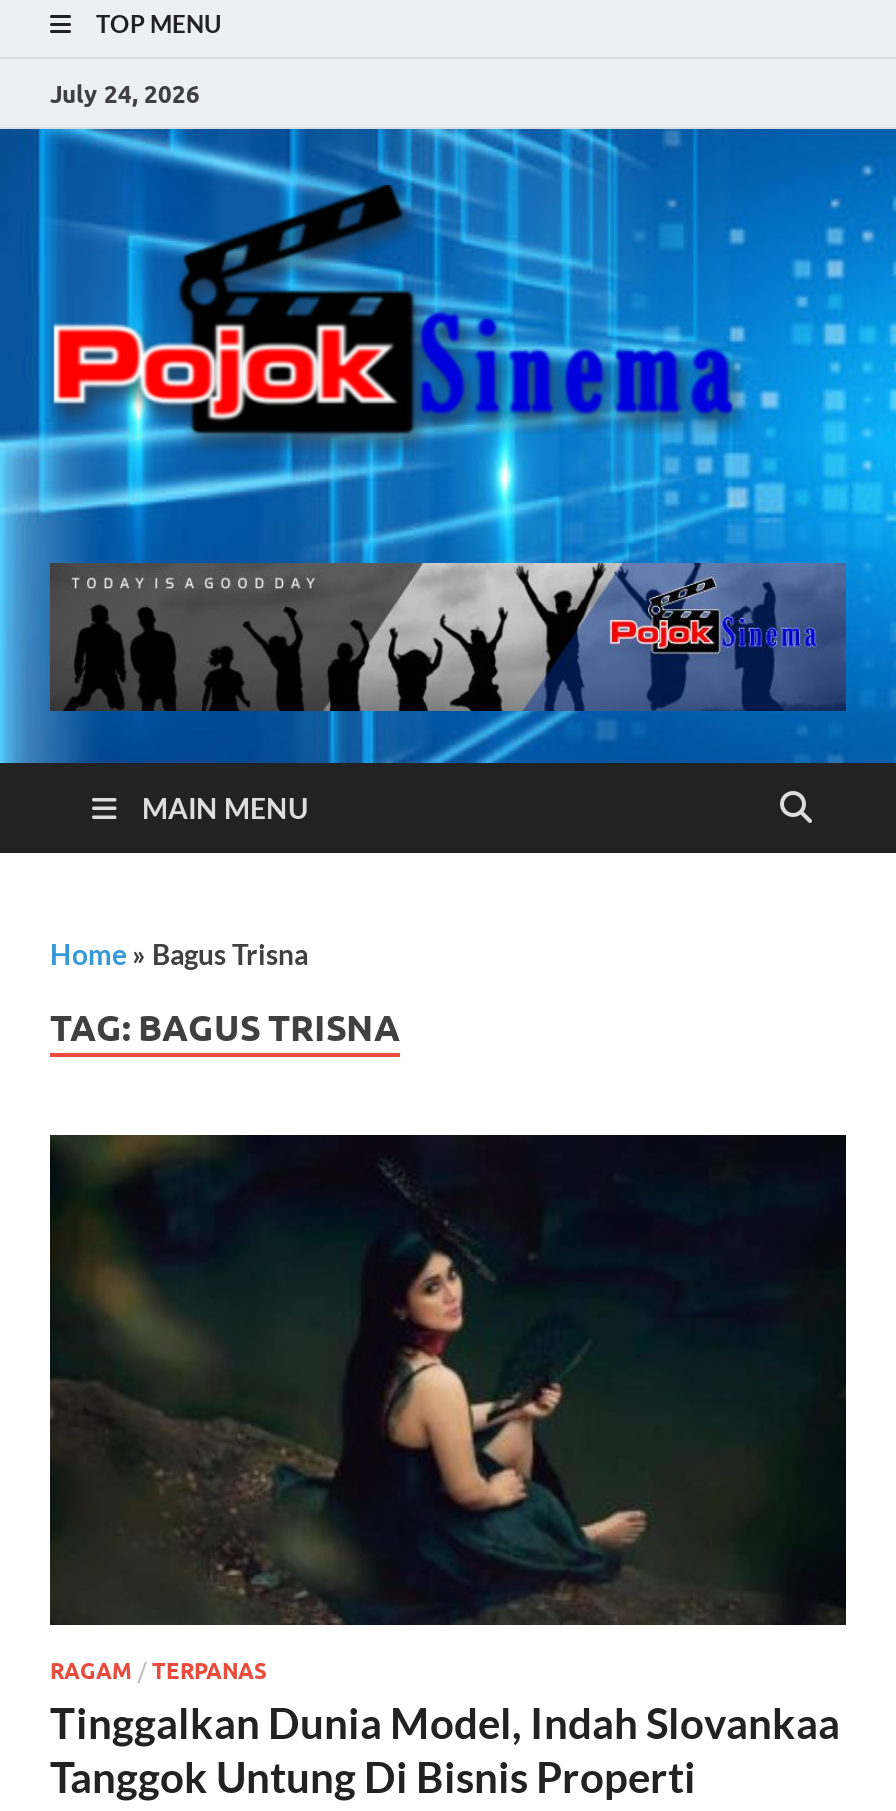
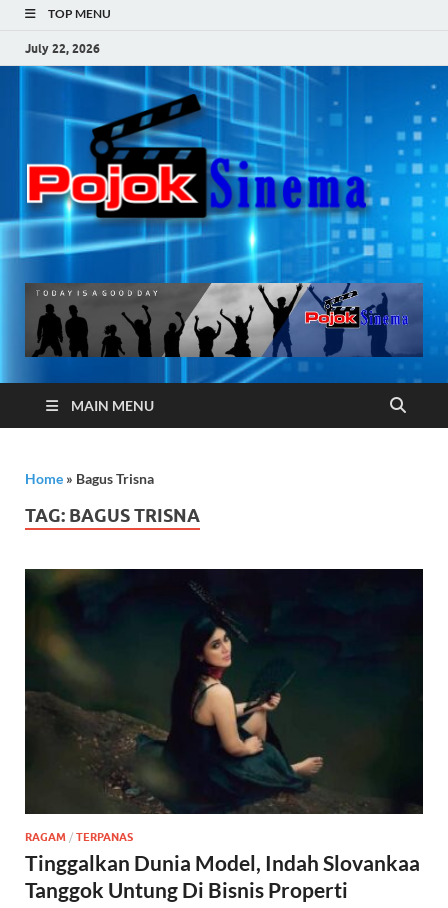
[50,78,200,108] July 24, 2026 -> [25,40,100,55] July 22, 2026

